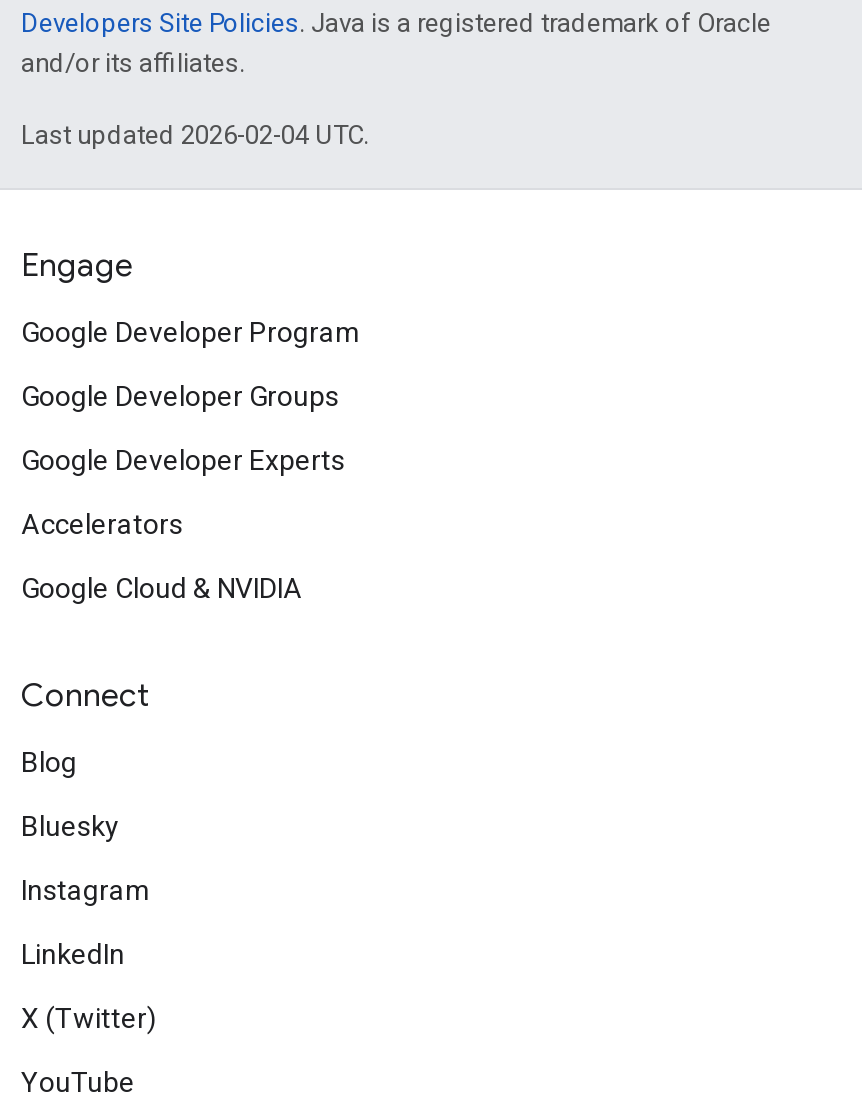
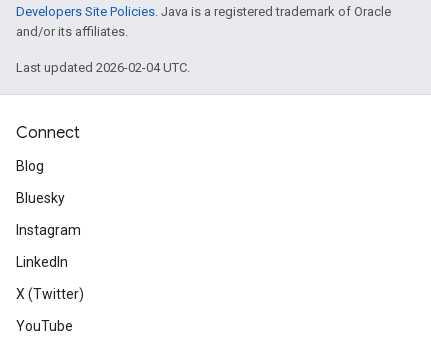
[21,246,361,604] Engage | Google Developer Program | Google Developer Groups | Google Developer Experts | Accelerators | Google Cloud & NVIDIA -> none

